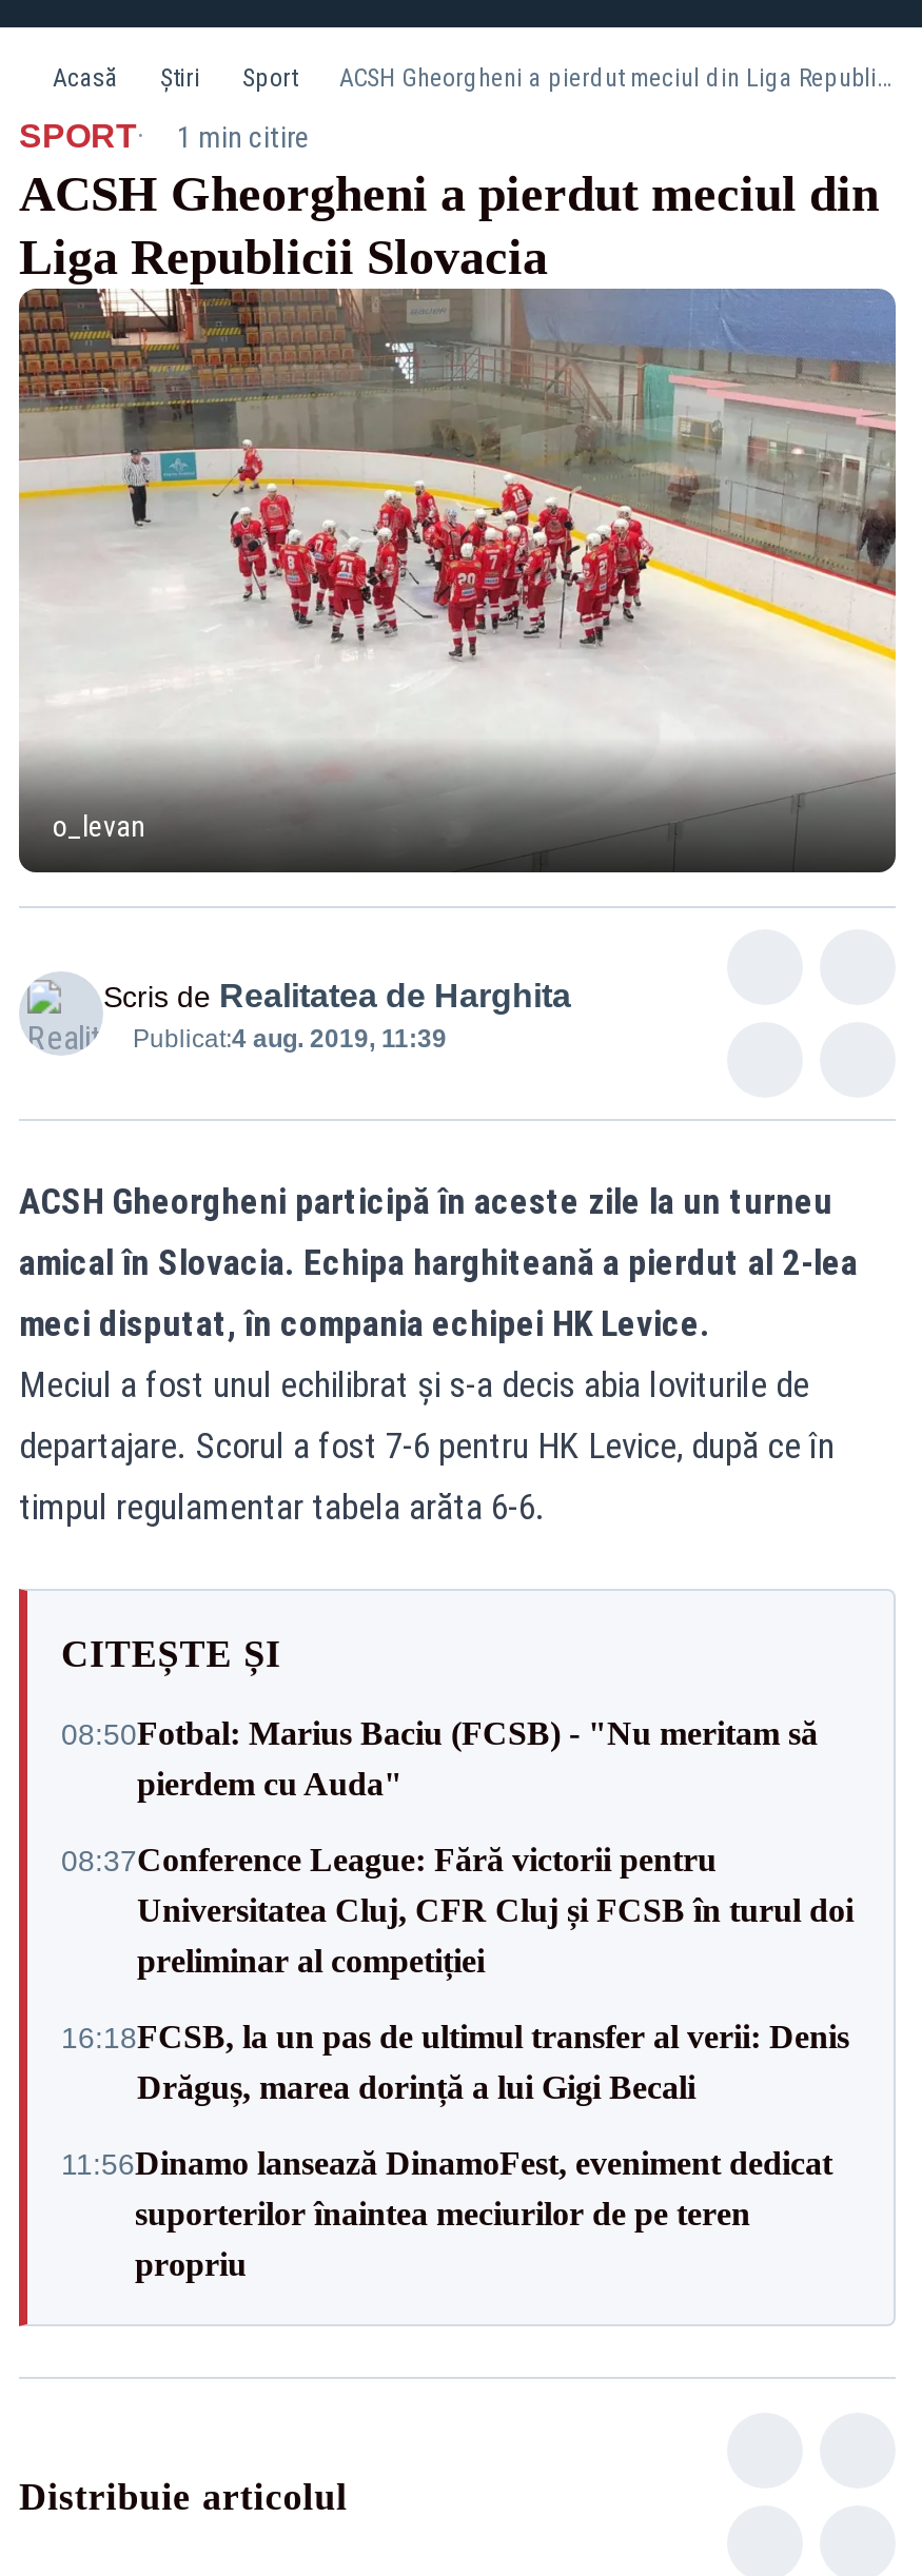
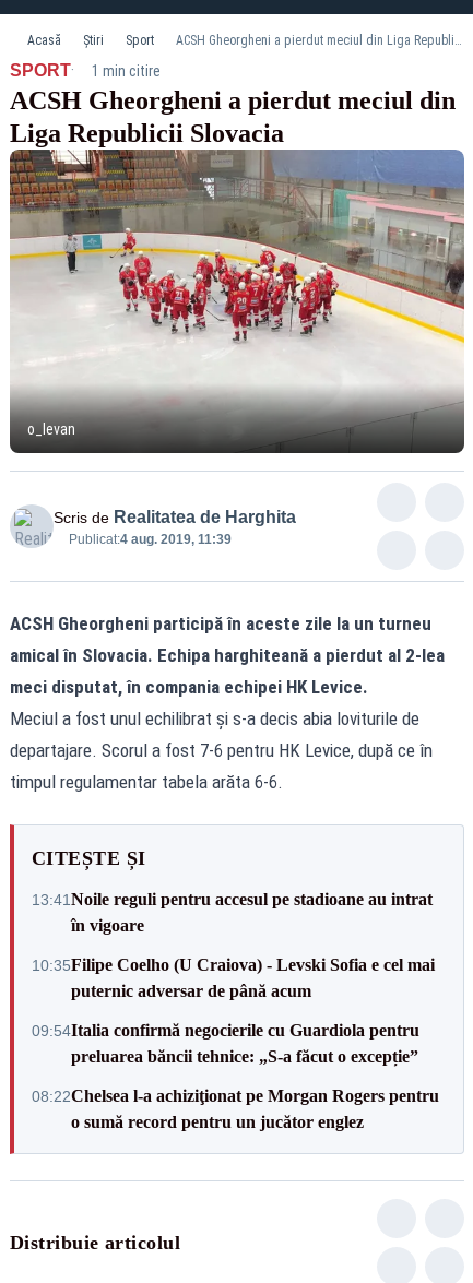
[61,1716,818,1802] 08:50Fotbal: Marius Baciu (FCSB) - "Nu meritam să | pierdem cu Auda" -> [32,889,433,934] 13:41Noile reguli pentru accesul pe stadioane au intrat | în vigoare
[61,1842,854,1979] 08:37Conference League: Fără victorii pentru | Universitatea Cluj, CFR Cluj și FCSB în turul doi | preliminar al competiției -> [32,955,435,1000] 10:35Filipe Coelho (U Craiova) - Levski Sofia e cel mai | puternic adversar de până acum
[61,2019,849,2105] 16:18FCSB, la un pas de ultimul transfer al verii: Denis | Drăguș, marea dorință a lui Gigi Becali -> [32,1020,419,1065] 09:54Italia confirmă negocierile cu Guardiola pentru | preluarea băncii tehnice: „S-a făcut o excepție”
[61,2146,832,2282] 11:56Dinamo lansează DinamoFest, eveniment dedicat | suporterilor înaintea meciurilor de pe teren | propriu -> [32,1086,439,1131] 08:22Chelsea l-a achiziţionat pe Morgan Rogers pentru | o sumă record pentru un jucător englez

